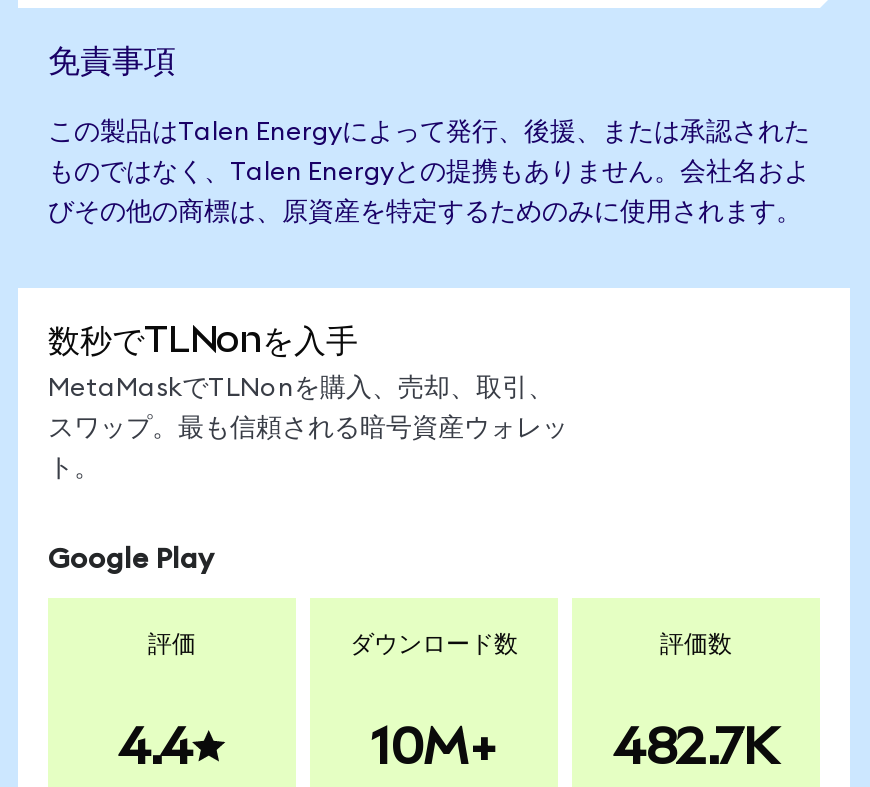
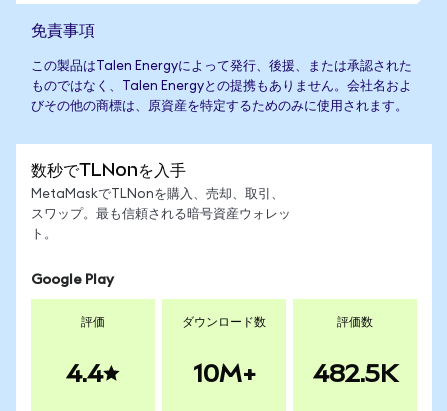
[613,718,779,774] 482.7K -> [312,359,397,387] 482.5K

